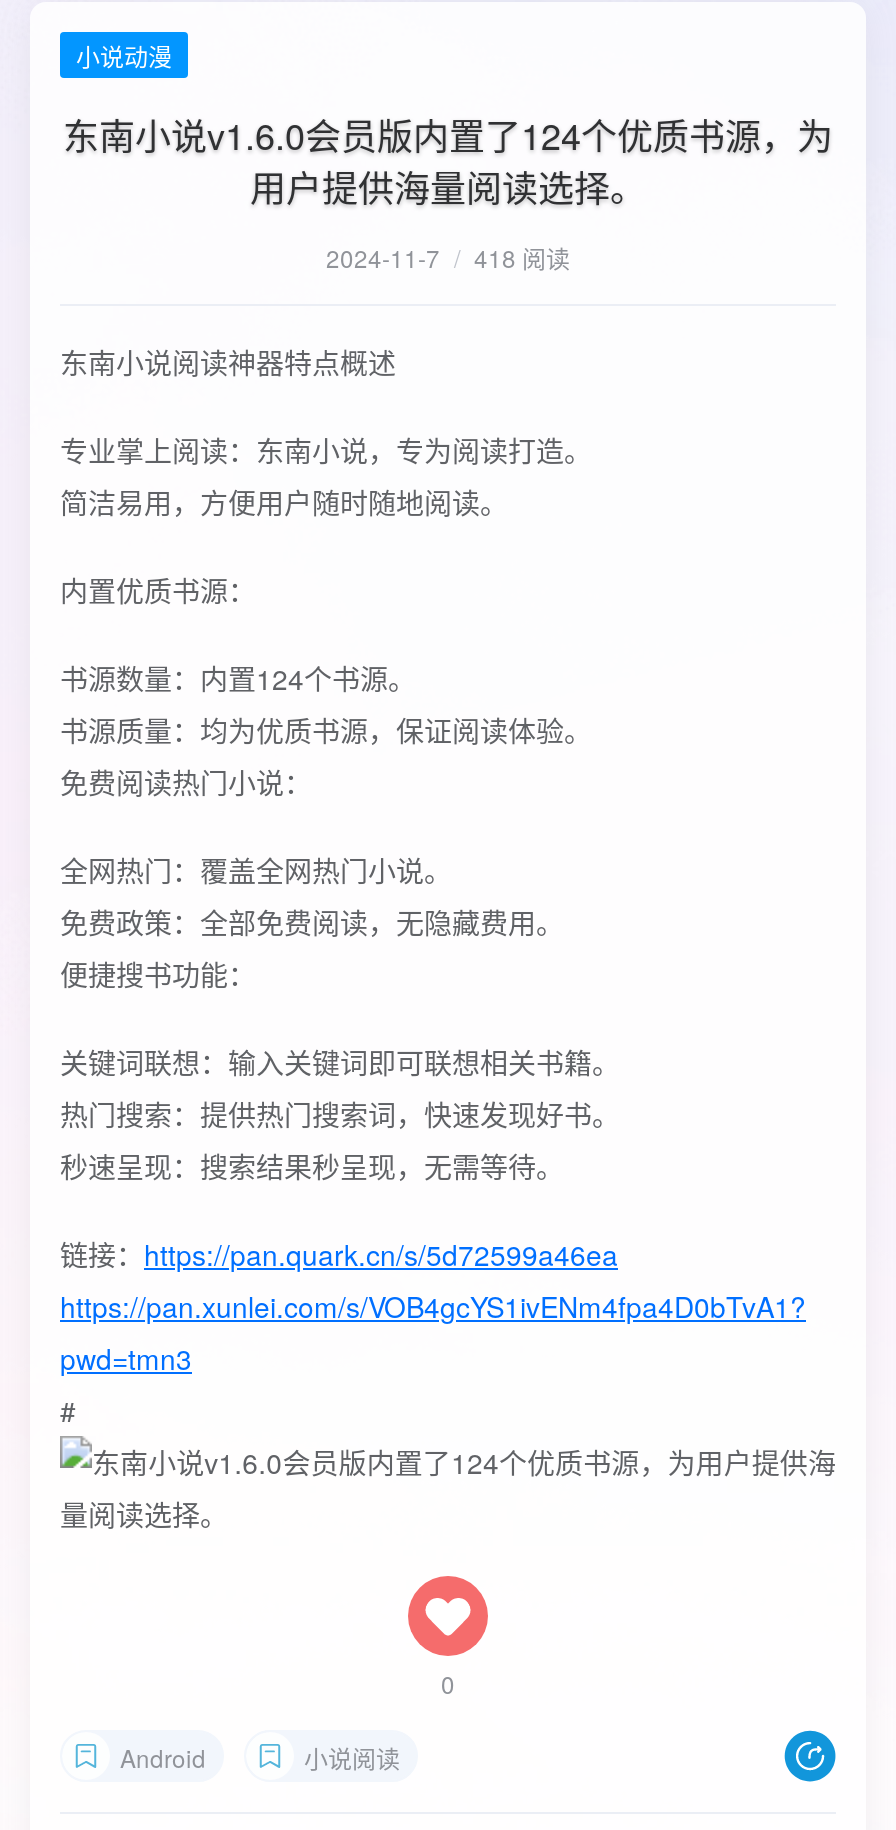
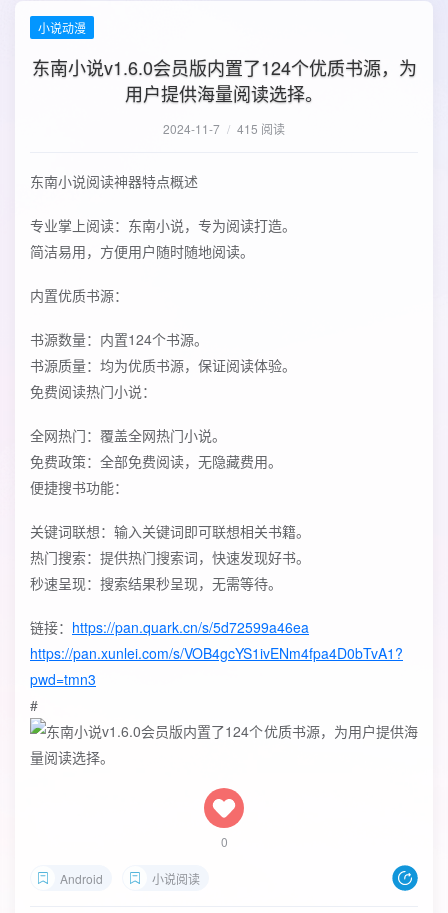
[326,240,570,274] 2024-11-7 / 418 阅读 -> [163,120,285,137] 2024-11-7 / 415 阅读

